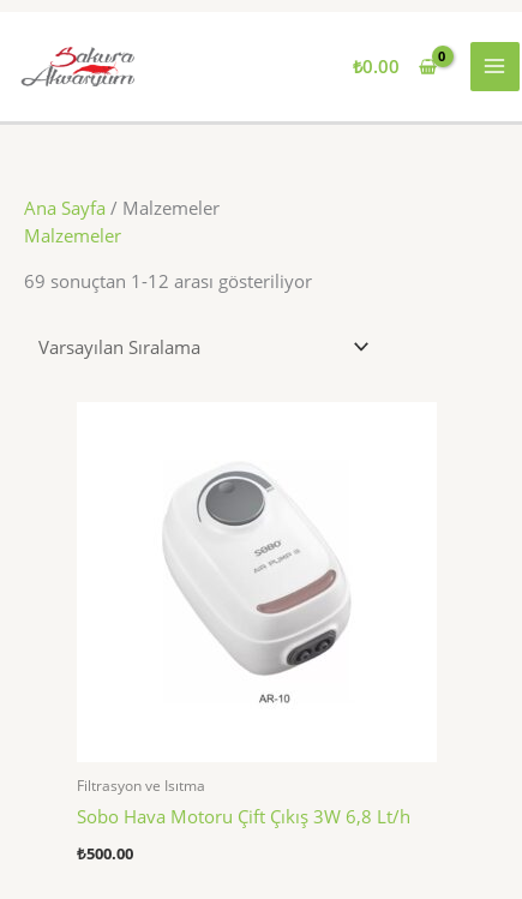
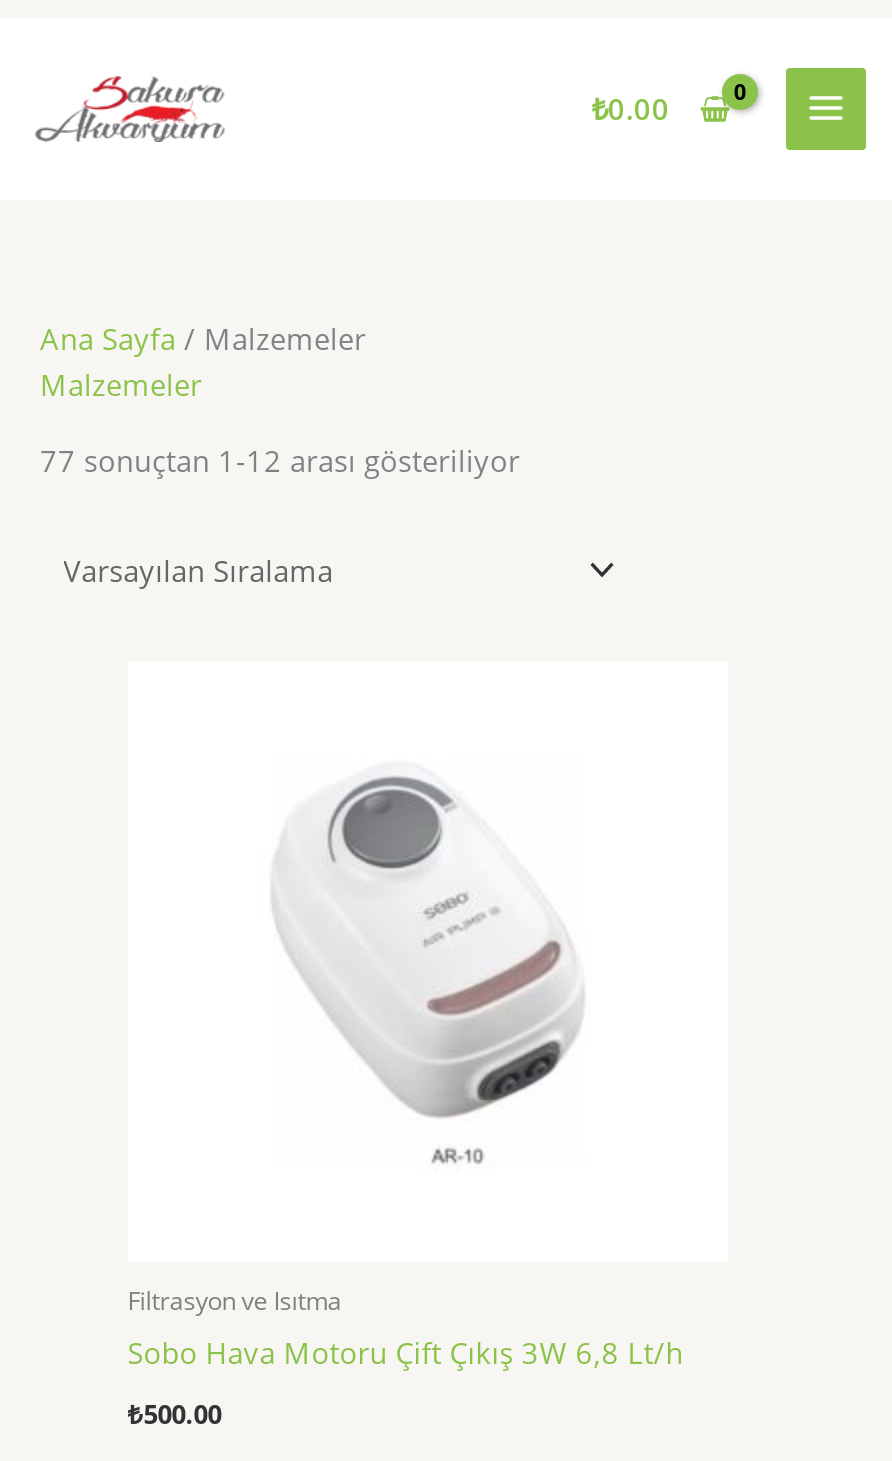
[24,269,312,293] 69 sonuçtan 1-12 arası gösteriliyor -> [40,440,520,480] 77 sonuçtan 1-12 arası gösteriliyor

